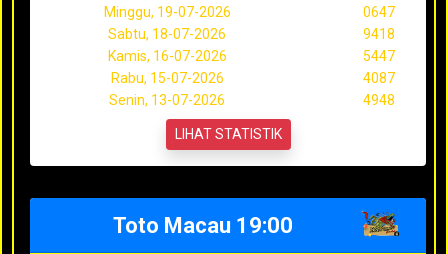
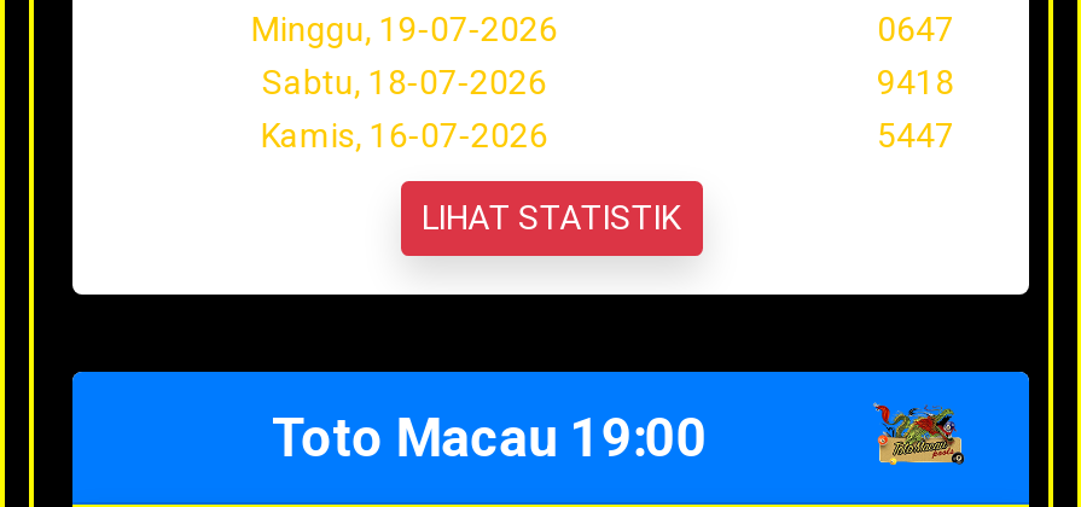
[109,70,395,108] Rabu, 15-07-2026 | 4087 | Senin, 13-07-2026 | 4948 -> none

